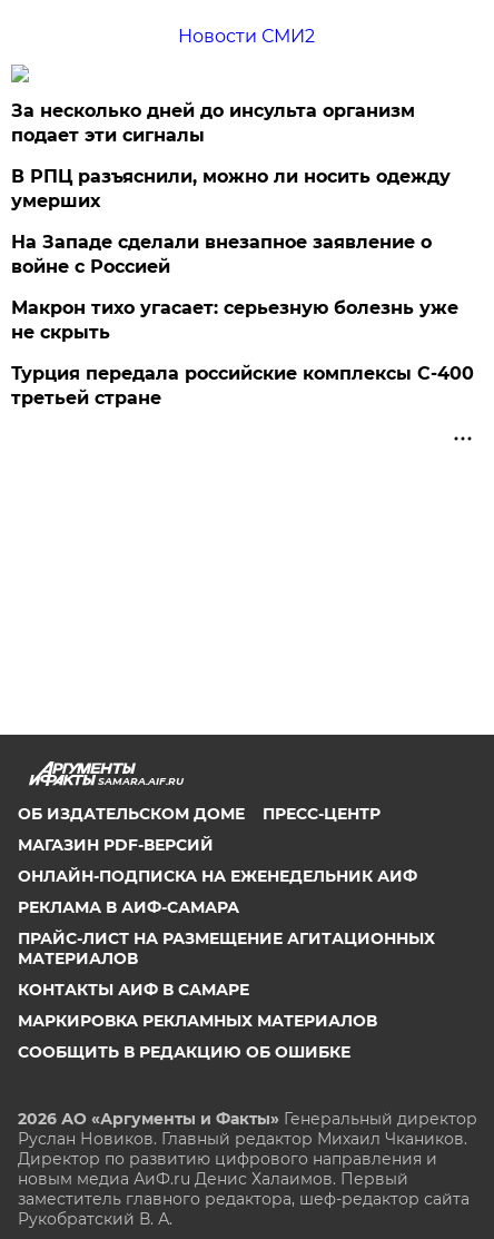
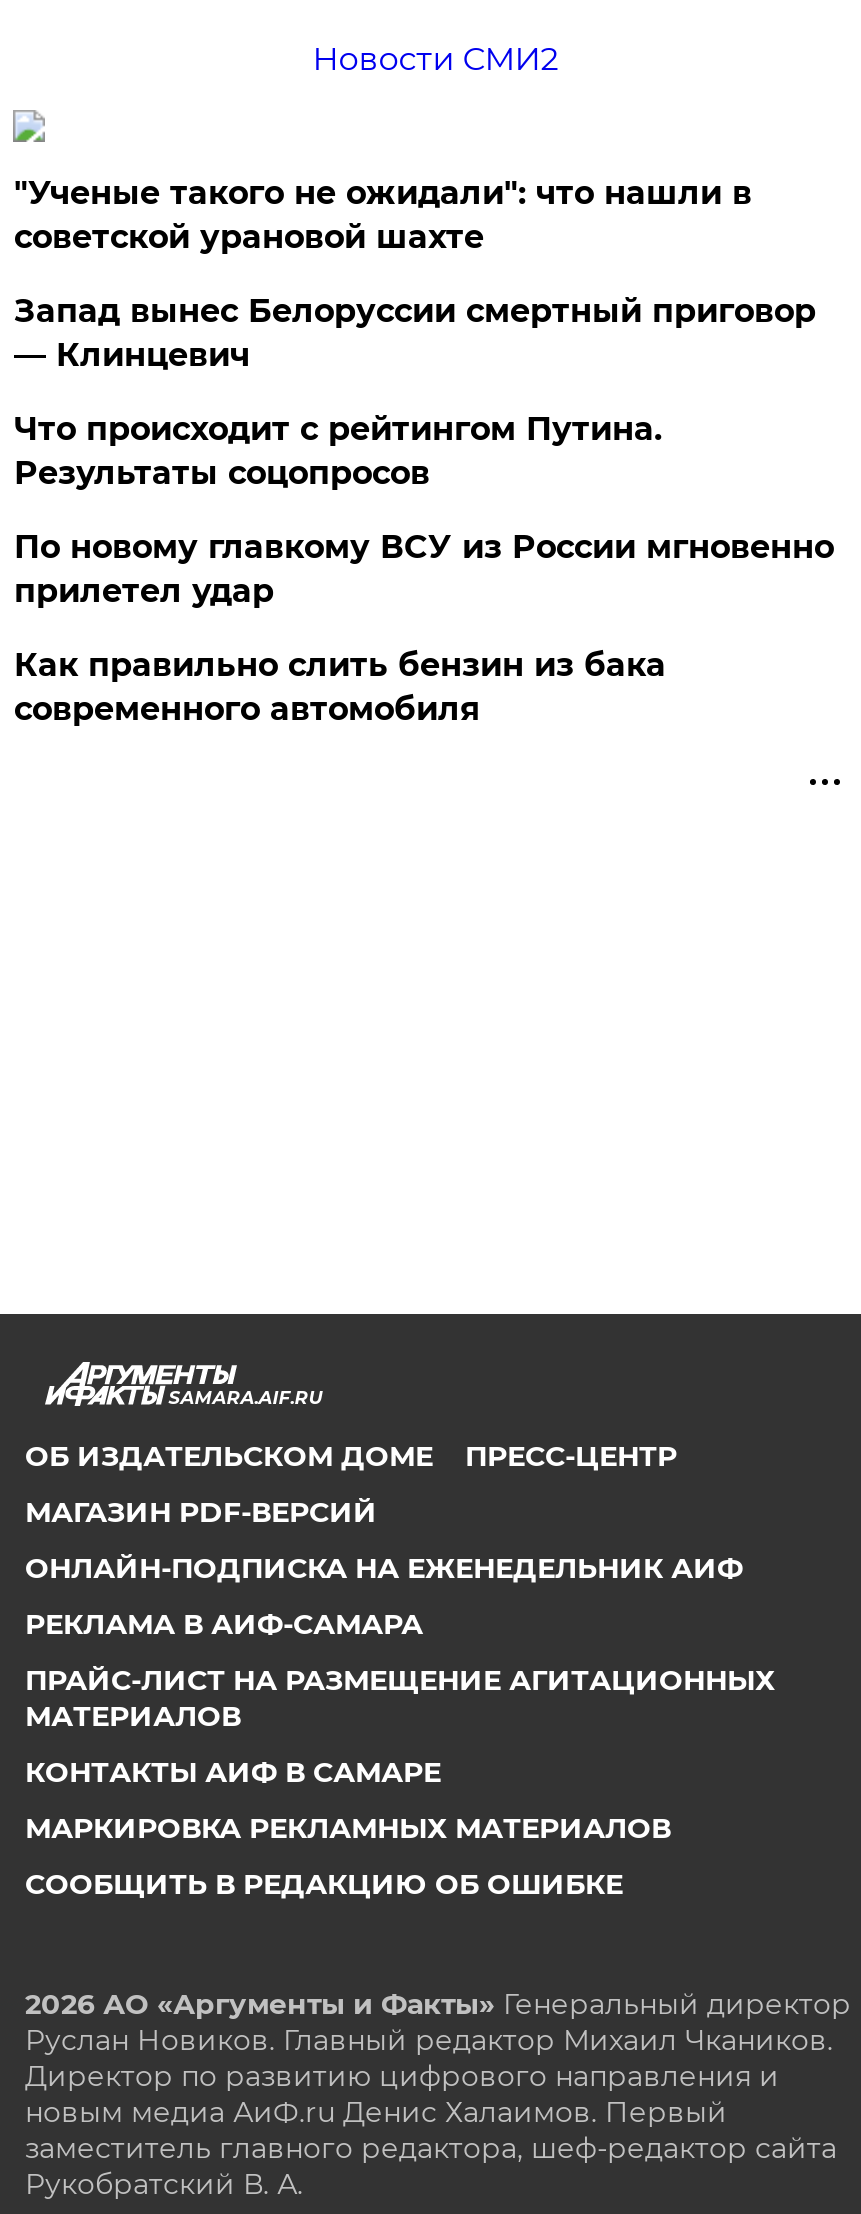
[12,100,415,146] За несколько дней до инсульта организм | подает эти сигналы -> [14,174,752,256] "Ученые такого не ожидали": что нашли в | советской урановой шахте
[12,166,451,212] В РПЦ разъяснили, можно ли носить одежду | умерших -> [14,292,816,374] Запад вынес Белоруссии смертный приговор | — Клинцевич
[12,232,432,277] На Западе сделали внезапное заявление о | войне с Россией -> [14,410,662,492] Что происходит с рейтингом Путина. | Результаты соцопросов
[12,297,459,343] Макрон тихо угасает: серьезную болезнь уже | не скрыть -> [14,528,834,610] По новому главкому ВСУ из России мгновенно | прилетел удар
[12,363,474,409] Турция передала российские комплексы С-400 | третьей стране -> [14,646,666,728] Как правильно слить бензин из бака | современного автомобиля

